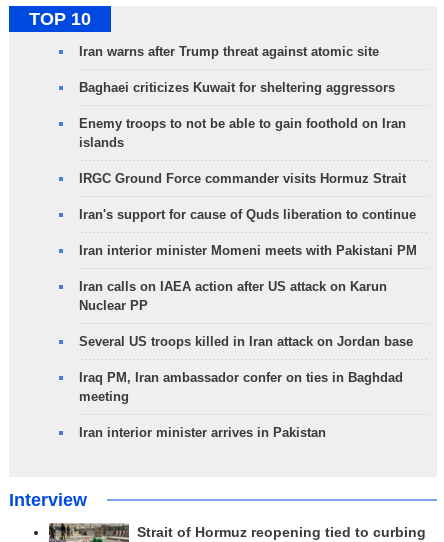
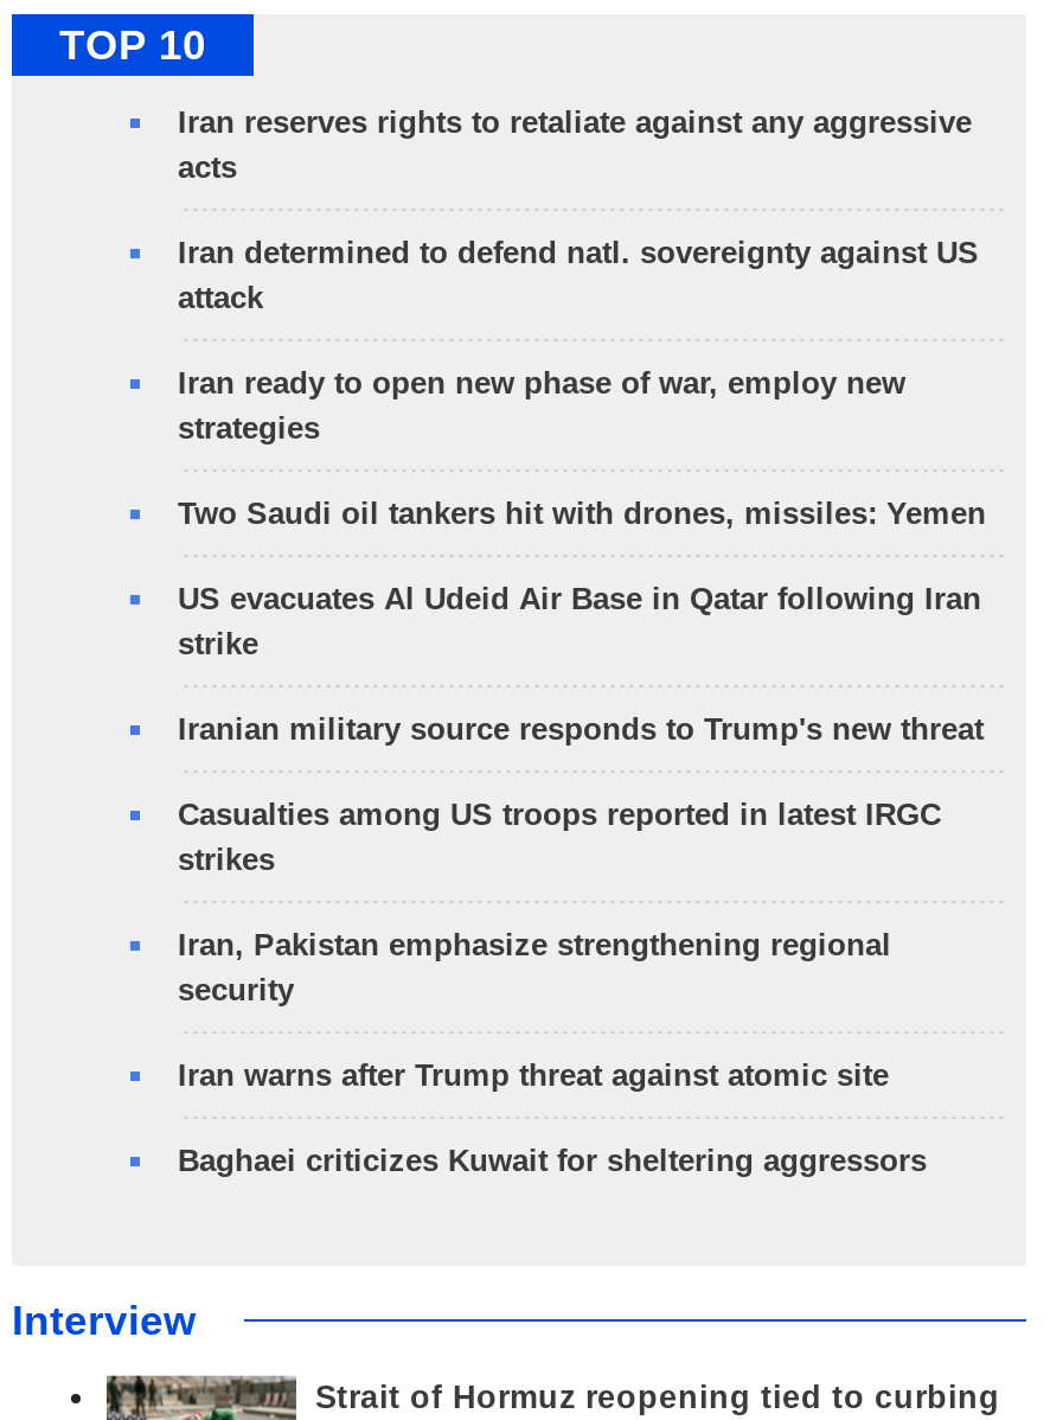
none -> [178,105,986,1008] Iran reserves rights to retaliate against any aggressive | acts | Iran determined to defend natl. sovereignty against US | attack | Iran ready to open new phase of war, employ new | strategies | Two Saudi oil tankers hit with drones, missiles: Yemen | US evacuates Al Udeid Air Base in Qatar following Iran | strike | Iranian military source responds to Trump's new threat | Casualties among US troops reported in latest IRGC | strikes | Iran, Pakistan emphasize strengthening regional | security
moved [79,44,395,95] -> [178,1058,927,1179]: Iran warns after Trump threat against atomic site | Baghaei criticizes Kuwait for sheltering aggressors
[79,116,417,440] Enemy troops to not be able to gain foothold on Iran | islands | IRGC Ground Force commander visits Hormuz Strait | Iran's support for cause of Quds liberation to continue | Iran interior minister Momeni meets with Pakistani PM | Iran calls on IAEA action after US attack on Karun | Nuclear PP | Several US troops killed in Iran attack on Jordan base | Iraq PM, Iran ambassador confer on ties in Baghdad | meeting | Iran interior minister arrives in Pakistan -> none

